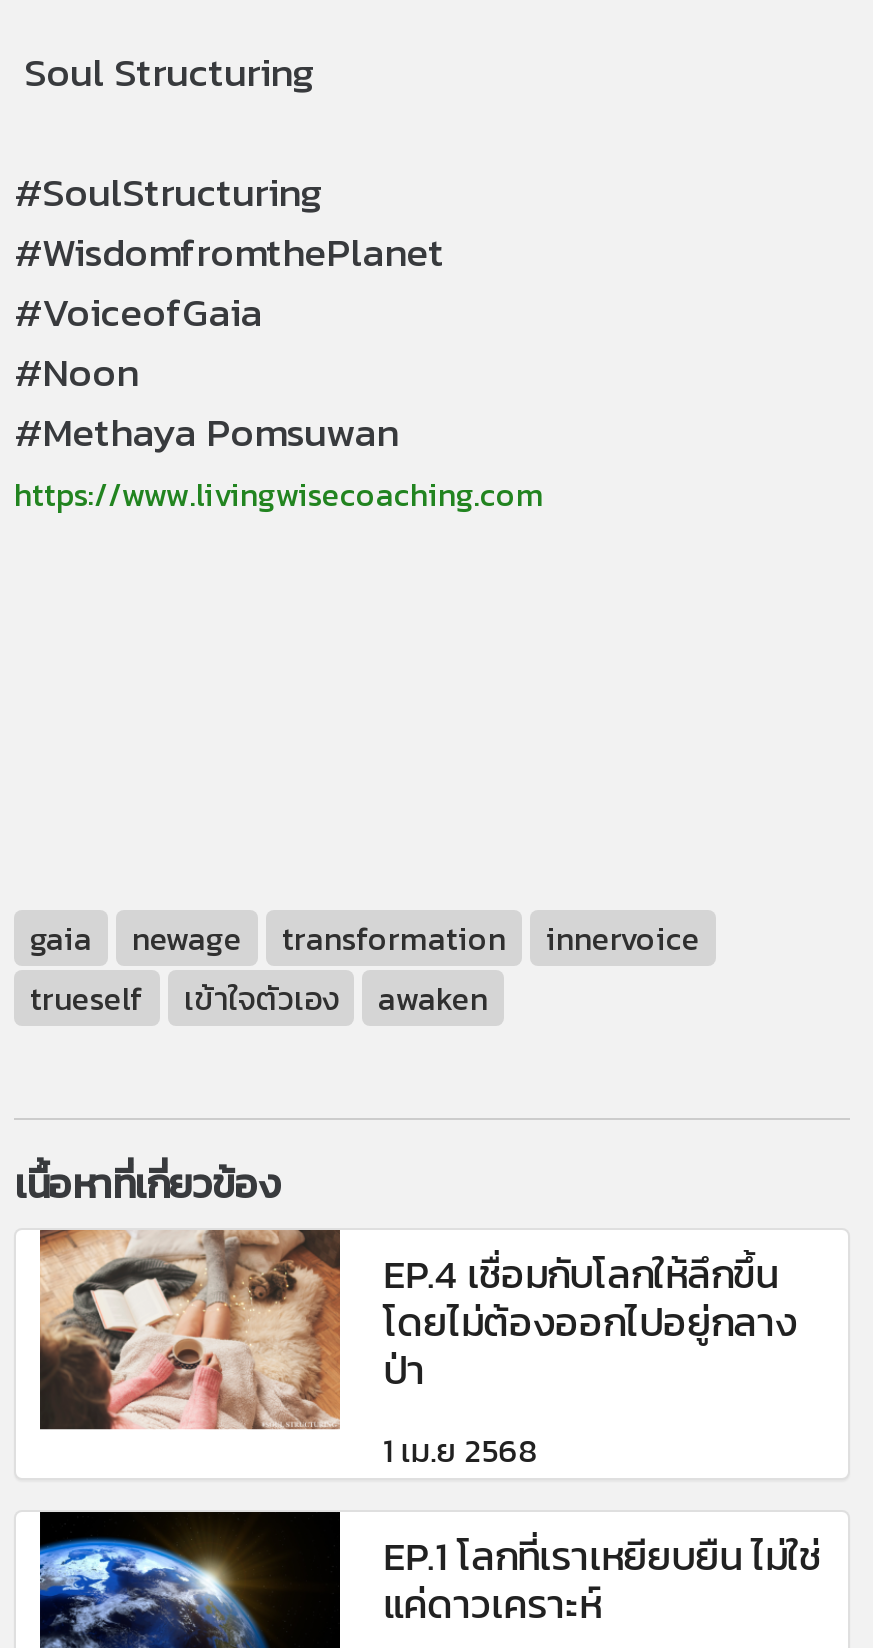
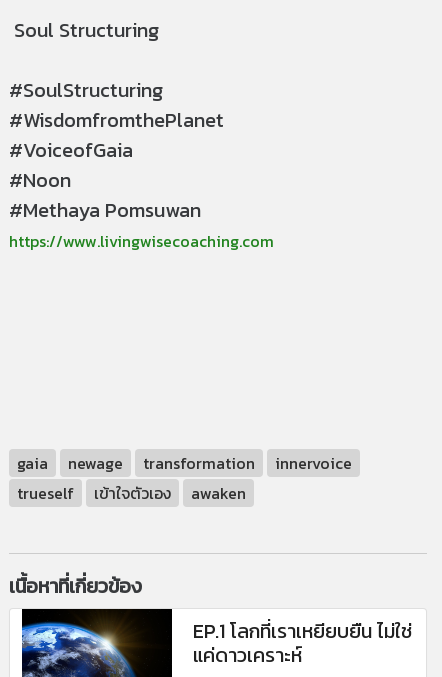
[38,1228,797,1474] [image] | EP.4 เชื่อมกับโลกให้ลึกขึ้น | โดยไม่ต้องออกไปอยู่กลาง | ป่า | 1 เม.ย 2568 -> none

